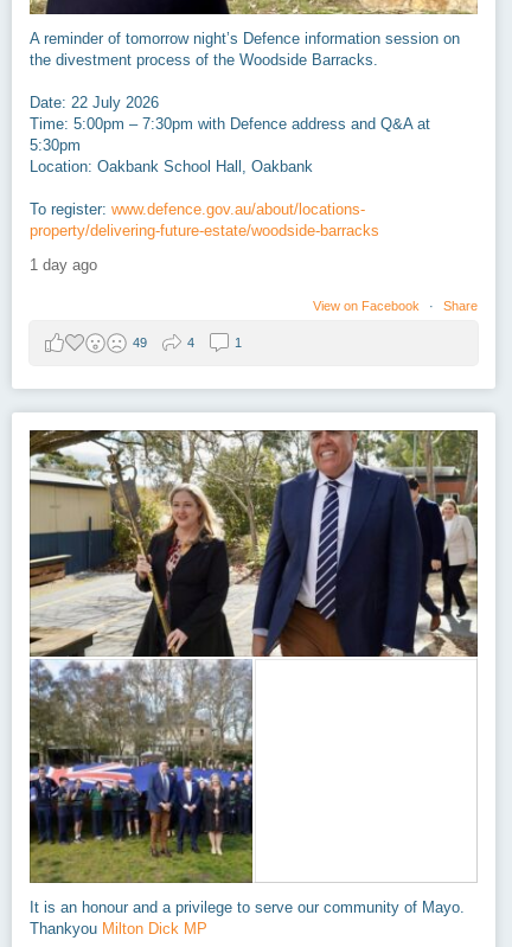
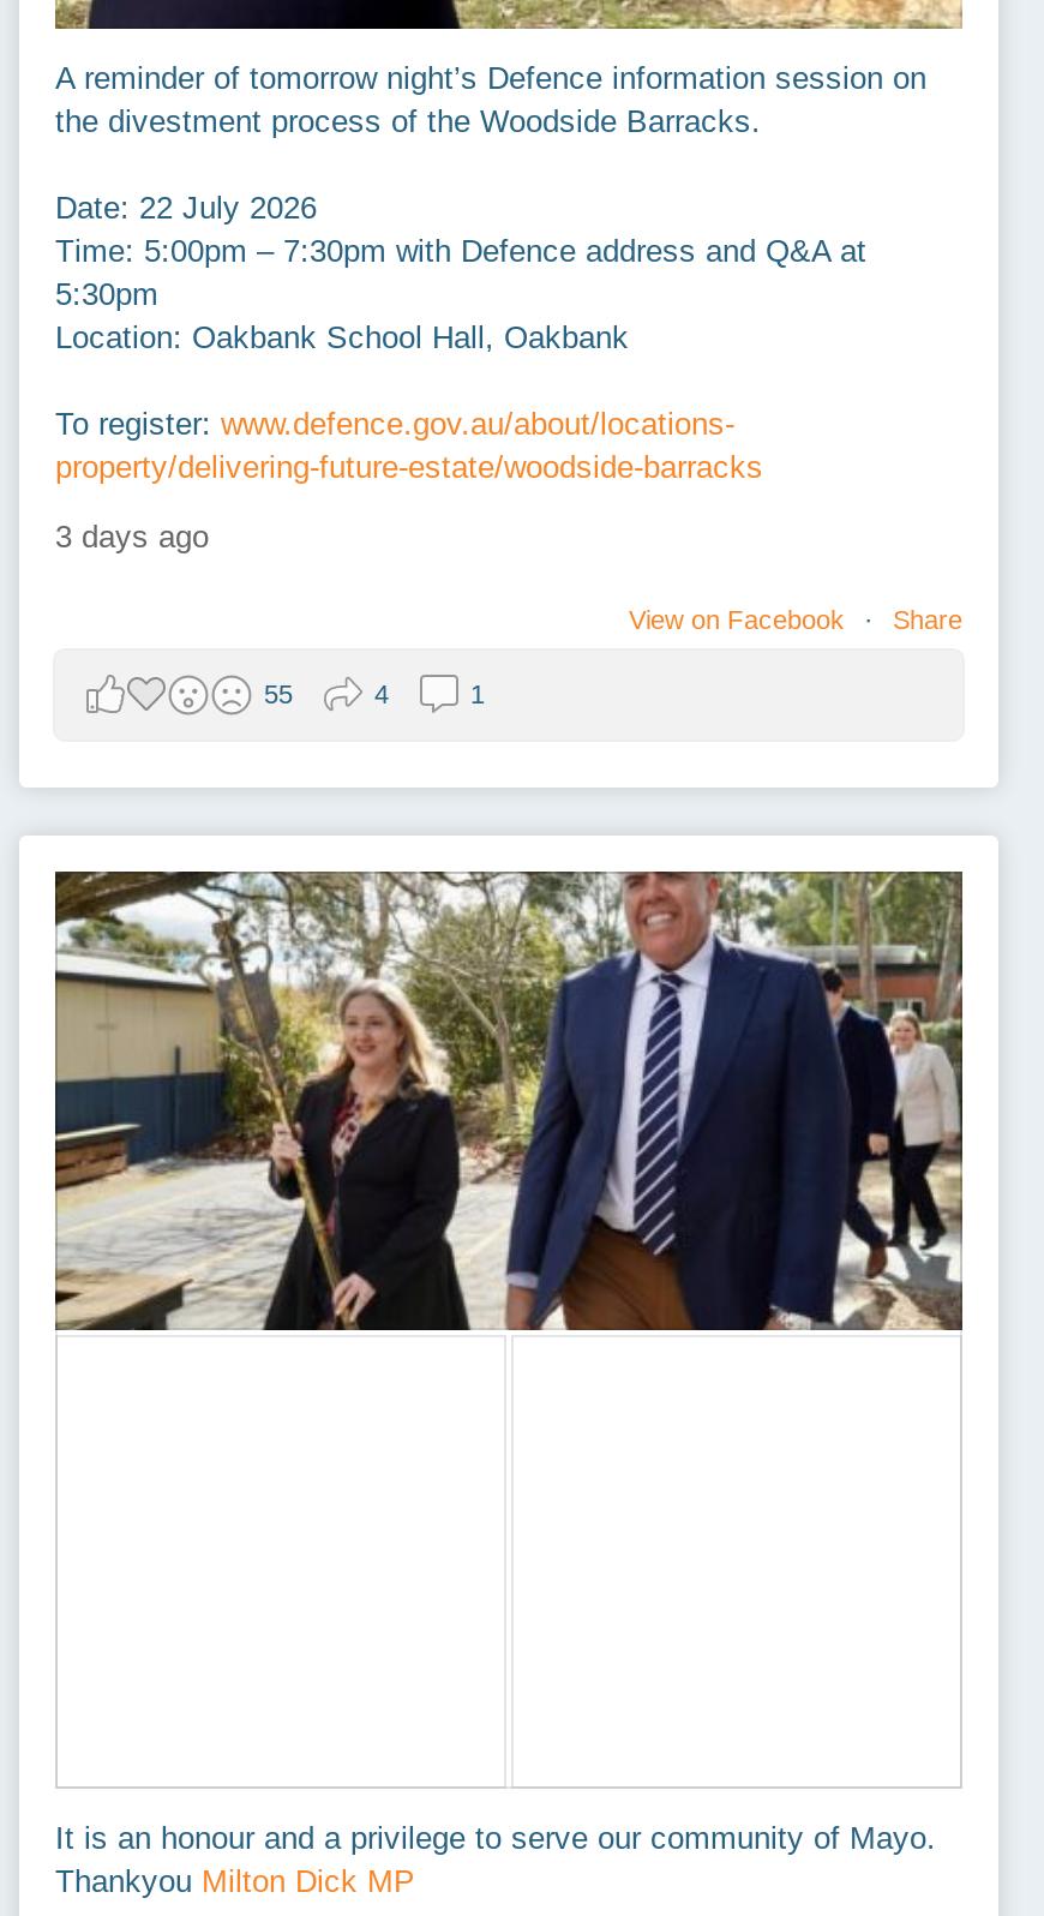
[30,256,97,274] 1 day ago -> [55,518,209,554] 3 days ago
[133,335,147,349] 49 -> [264,679,293,708] 55
[28,659,254,884] [image] -> none

